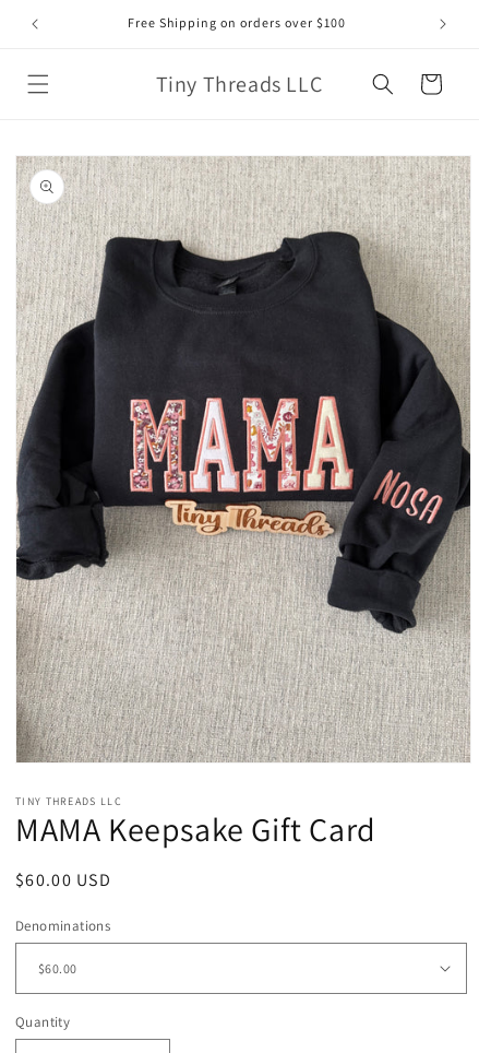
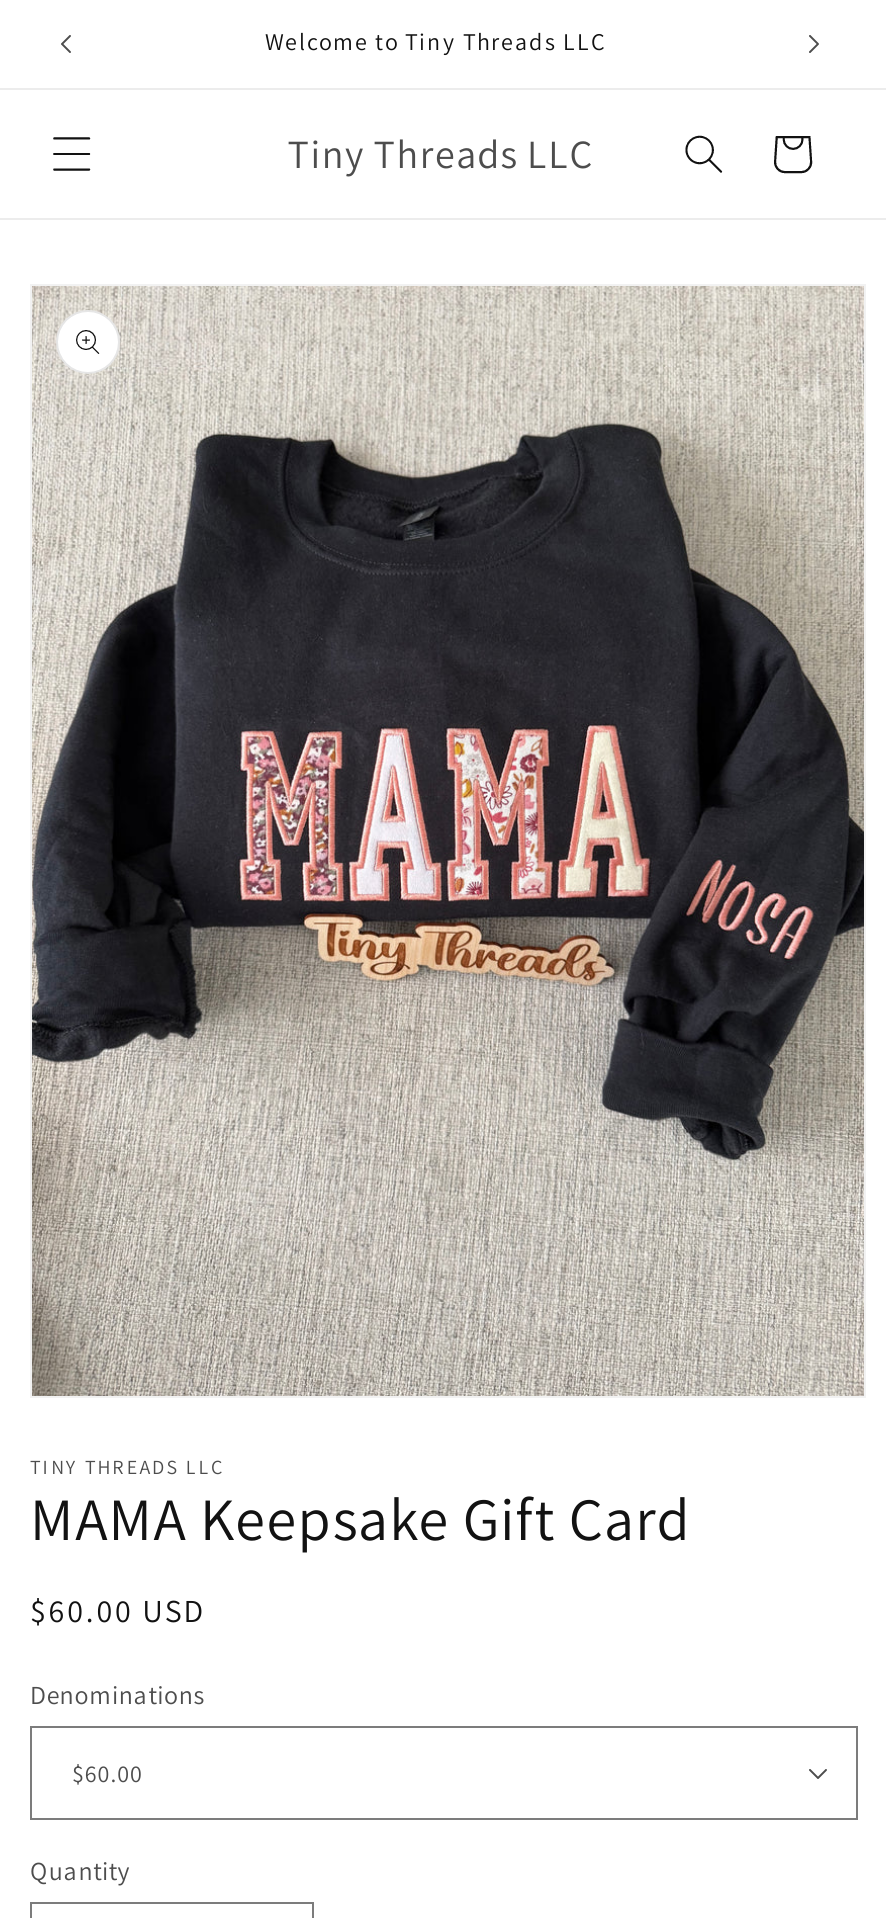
[128,14,346,31] Free Shipping on orders over $100 -> [265,26,607,56] Welcome to Tiny Threads LLC

